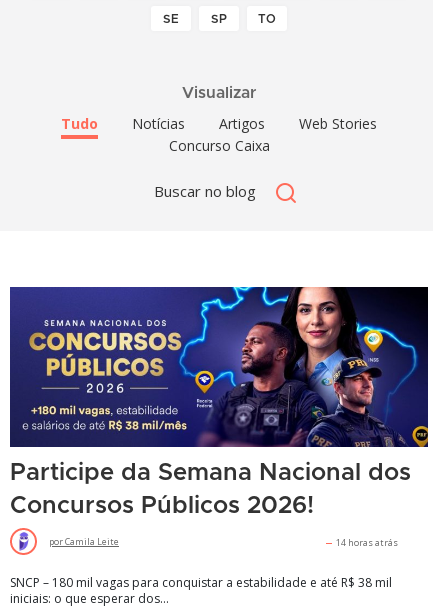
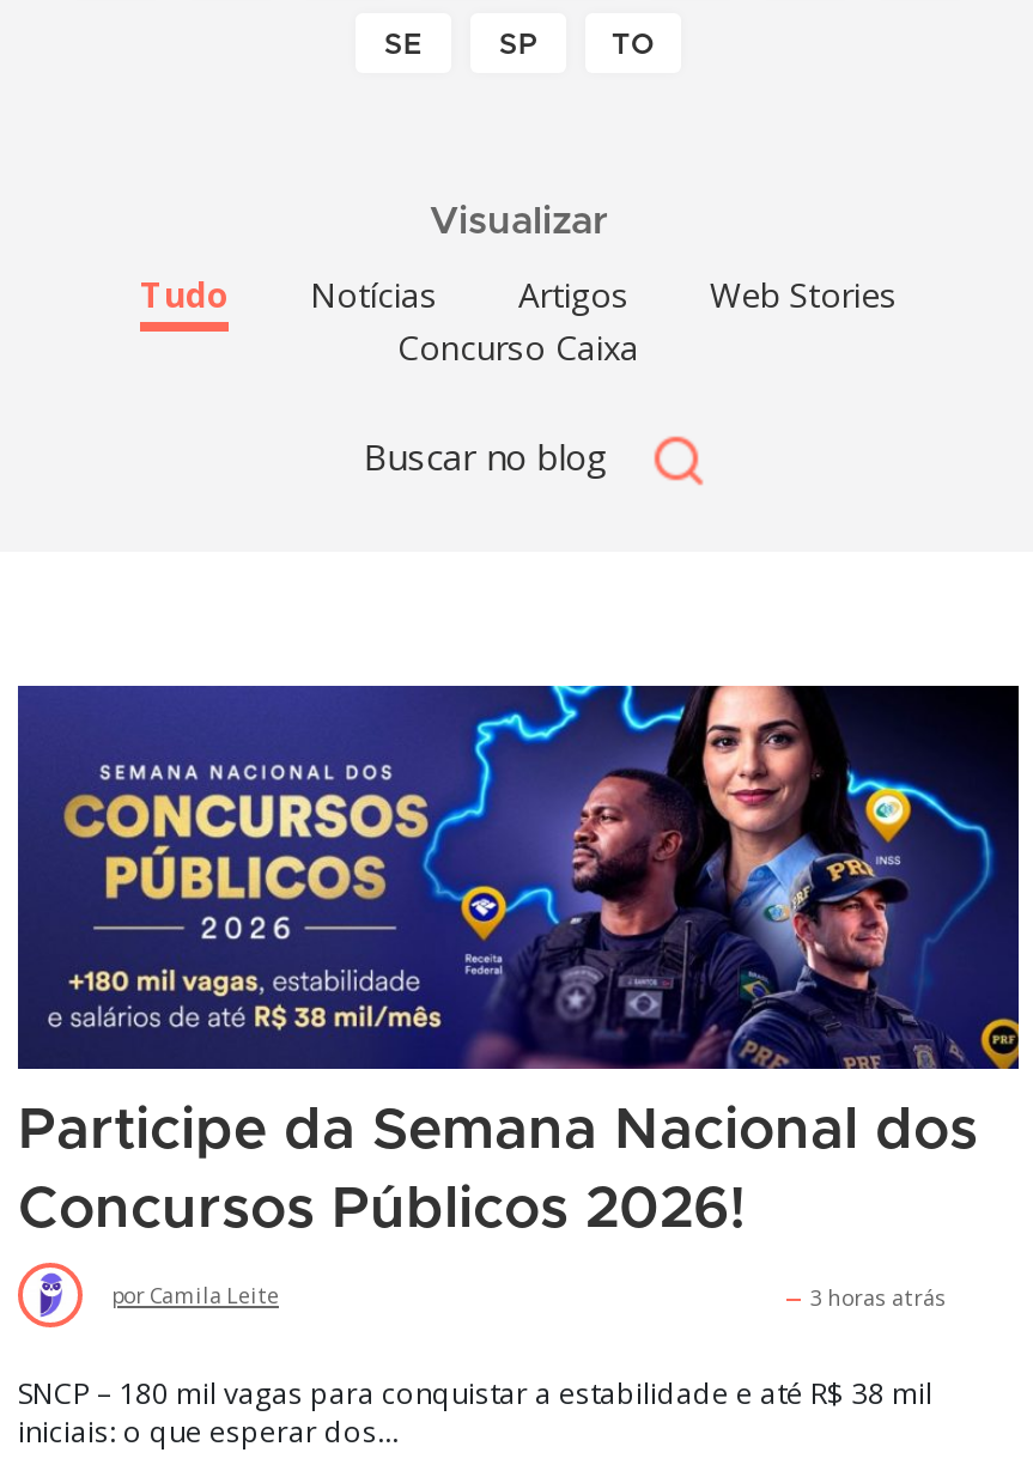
[336,536,398,549] 14 horas atrás -> [810,1281,947,1312] 3 horas atrás

